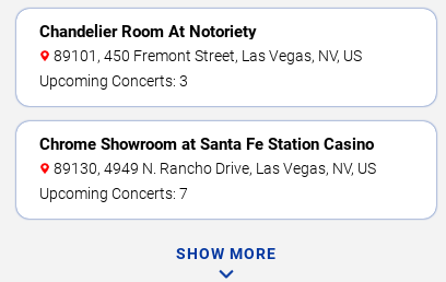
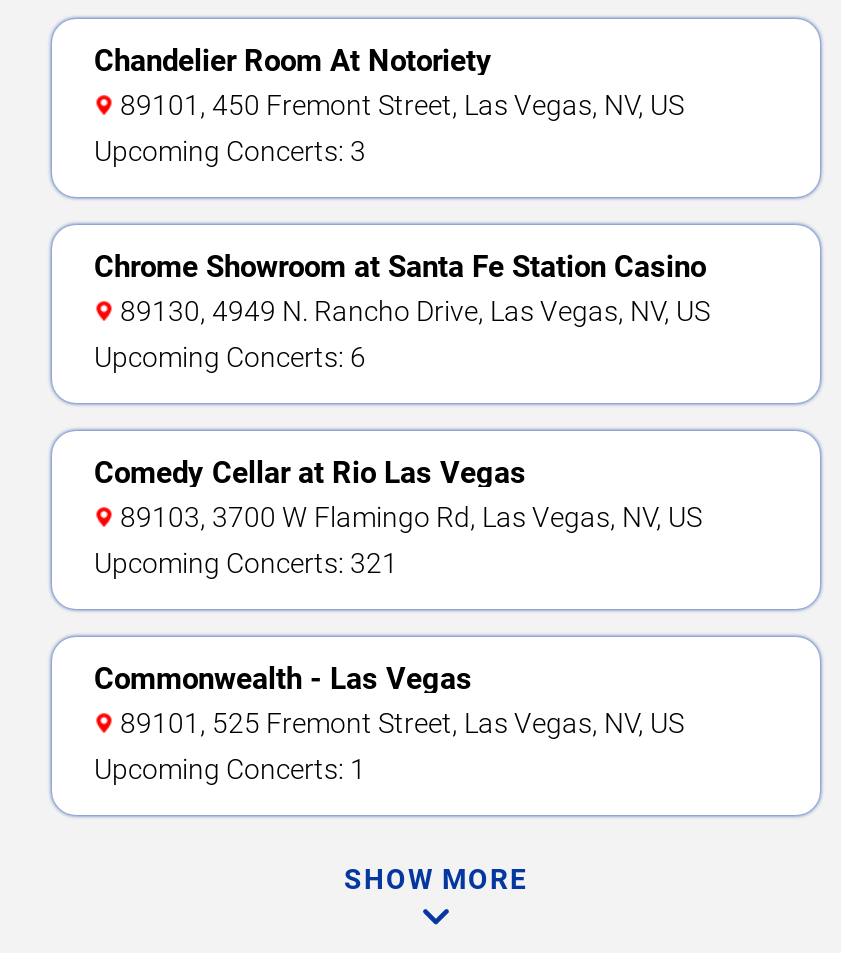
[39,185,188,202] Upcoming Concerts: 7 -> [94,341,702,785] Upcoming Concerts: 6 | Comedy Cellar at Rio Las Vegas | 89103, 3700 W Flamingo Rd, Las Vegas, NV, US | Upcoming Concerts: 321 | Commonwealth - Las Vegas | 89101, 525 Fremont Street, Las Vegas, NV, US | Upcoming Concerts: 1

